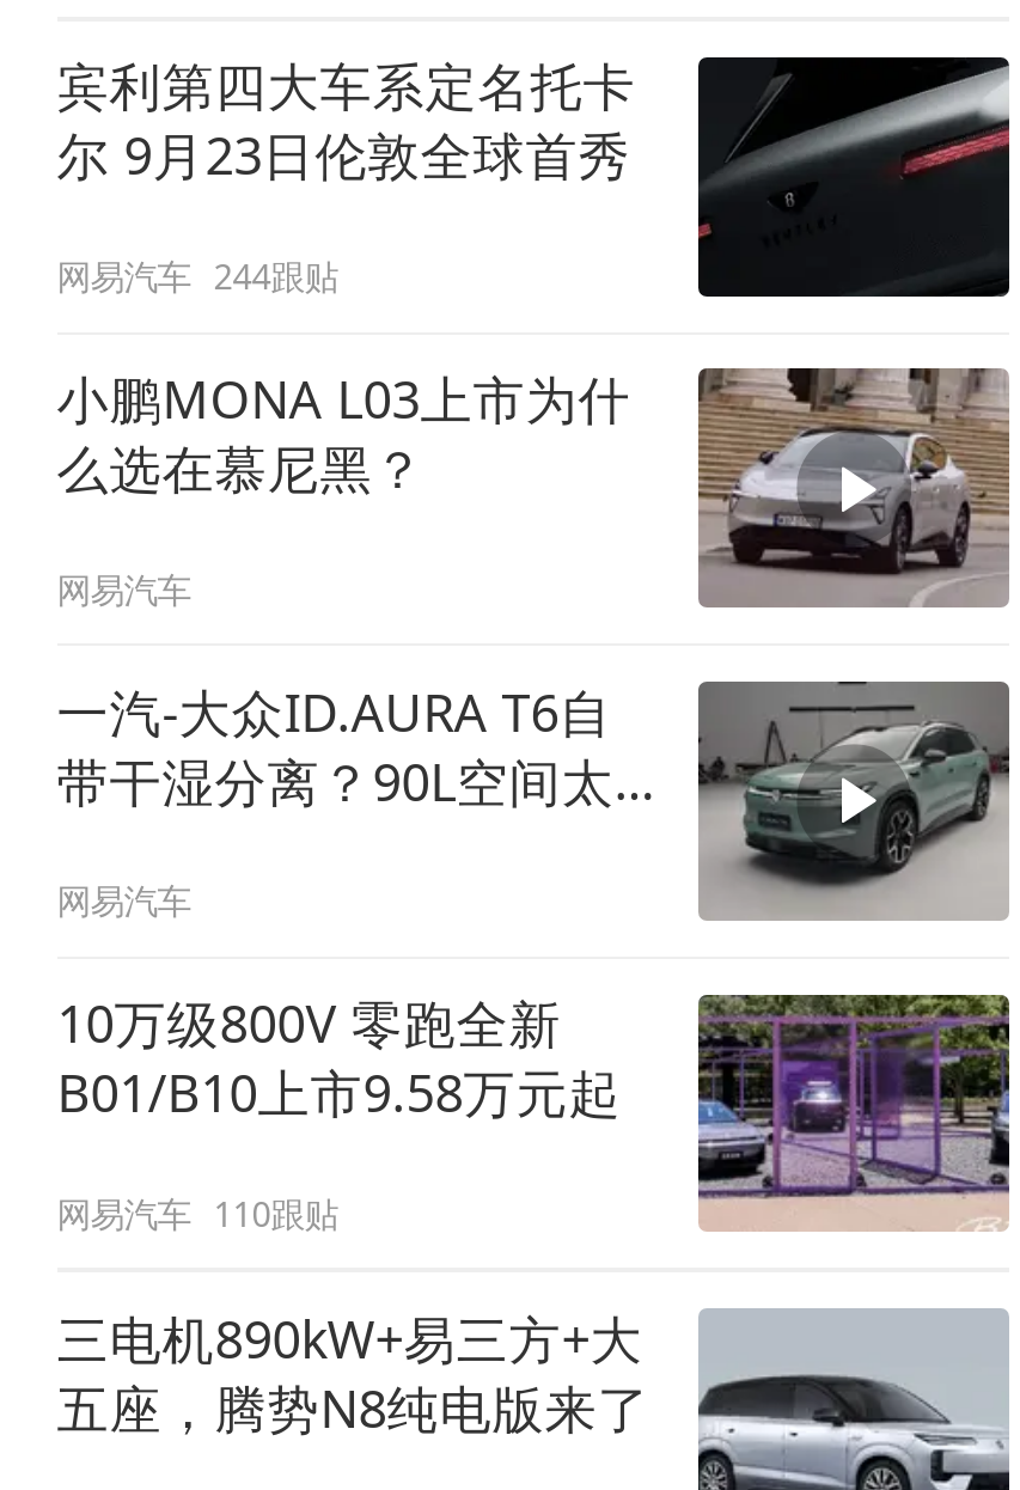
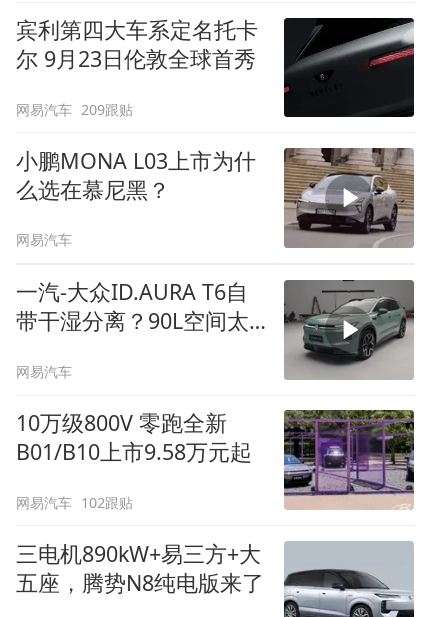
[57,253,338,298] 网易汽车 244跟贴 -> [16,100,133,119] 网易汽车 209跟贴
[57,1190,338,1236] 网易汽车 110跟贴 -> [16,493,133,512] 网易汽车 102跟贴

